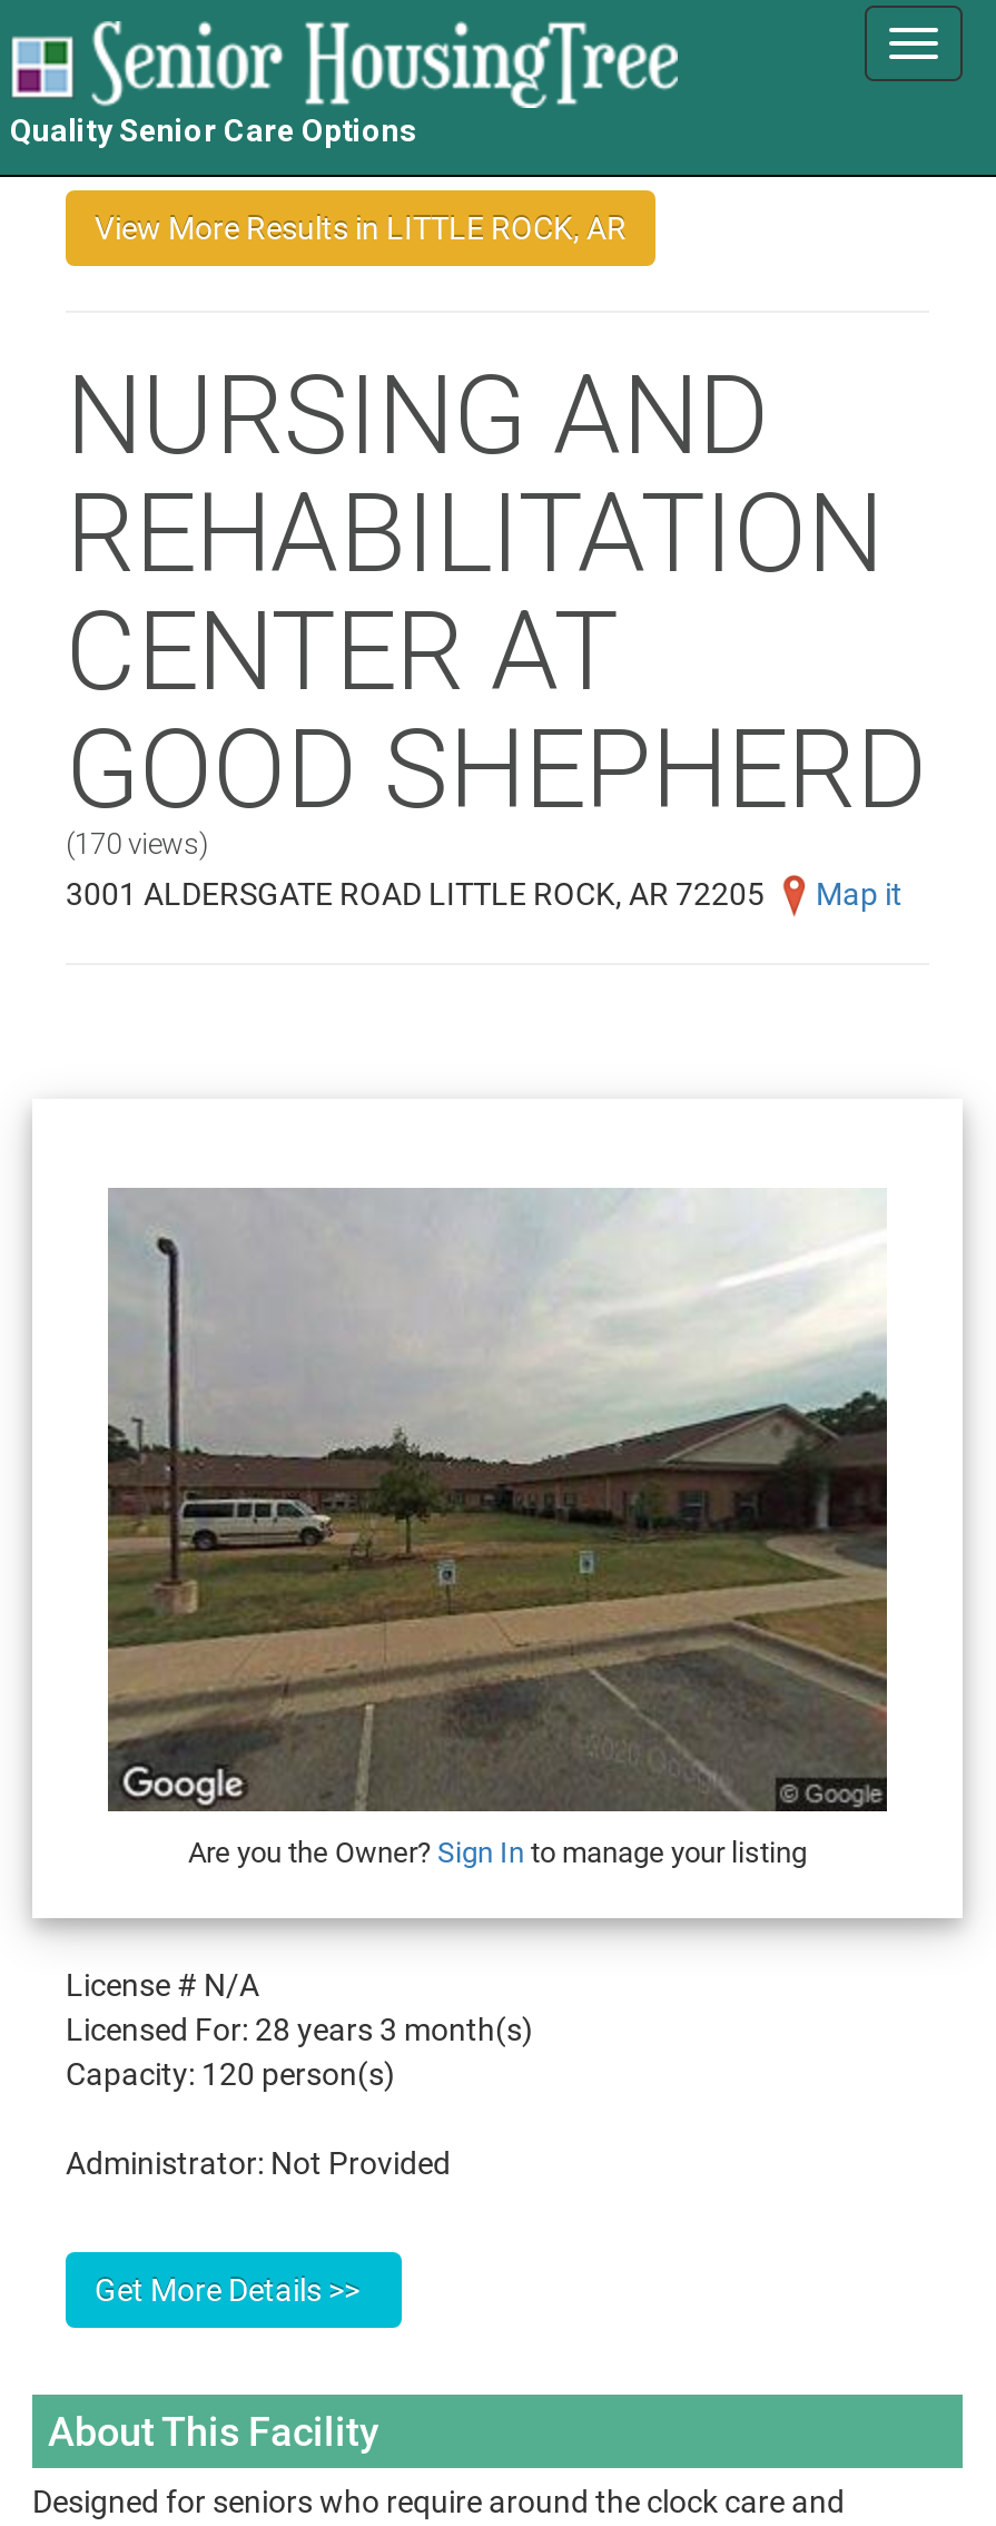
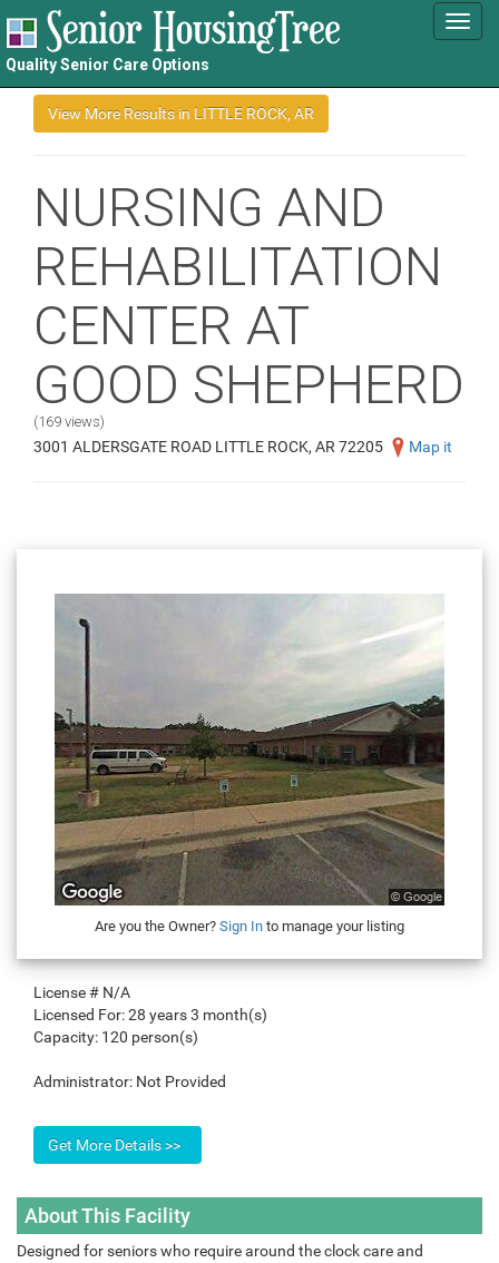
[66,827,208,861] (170 views) -> [33,413,105,430] (169 views)

